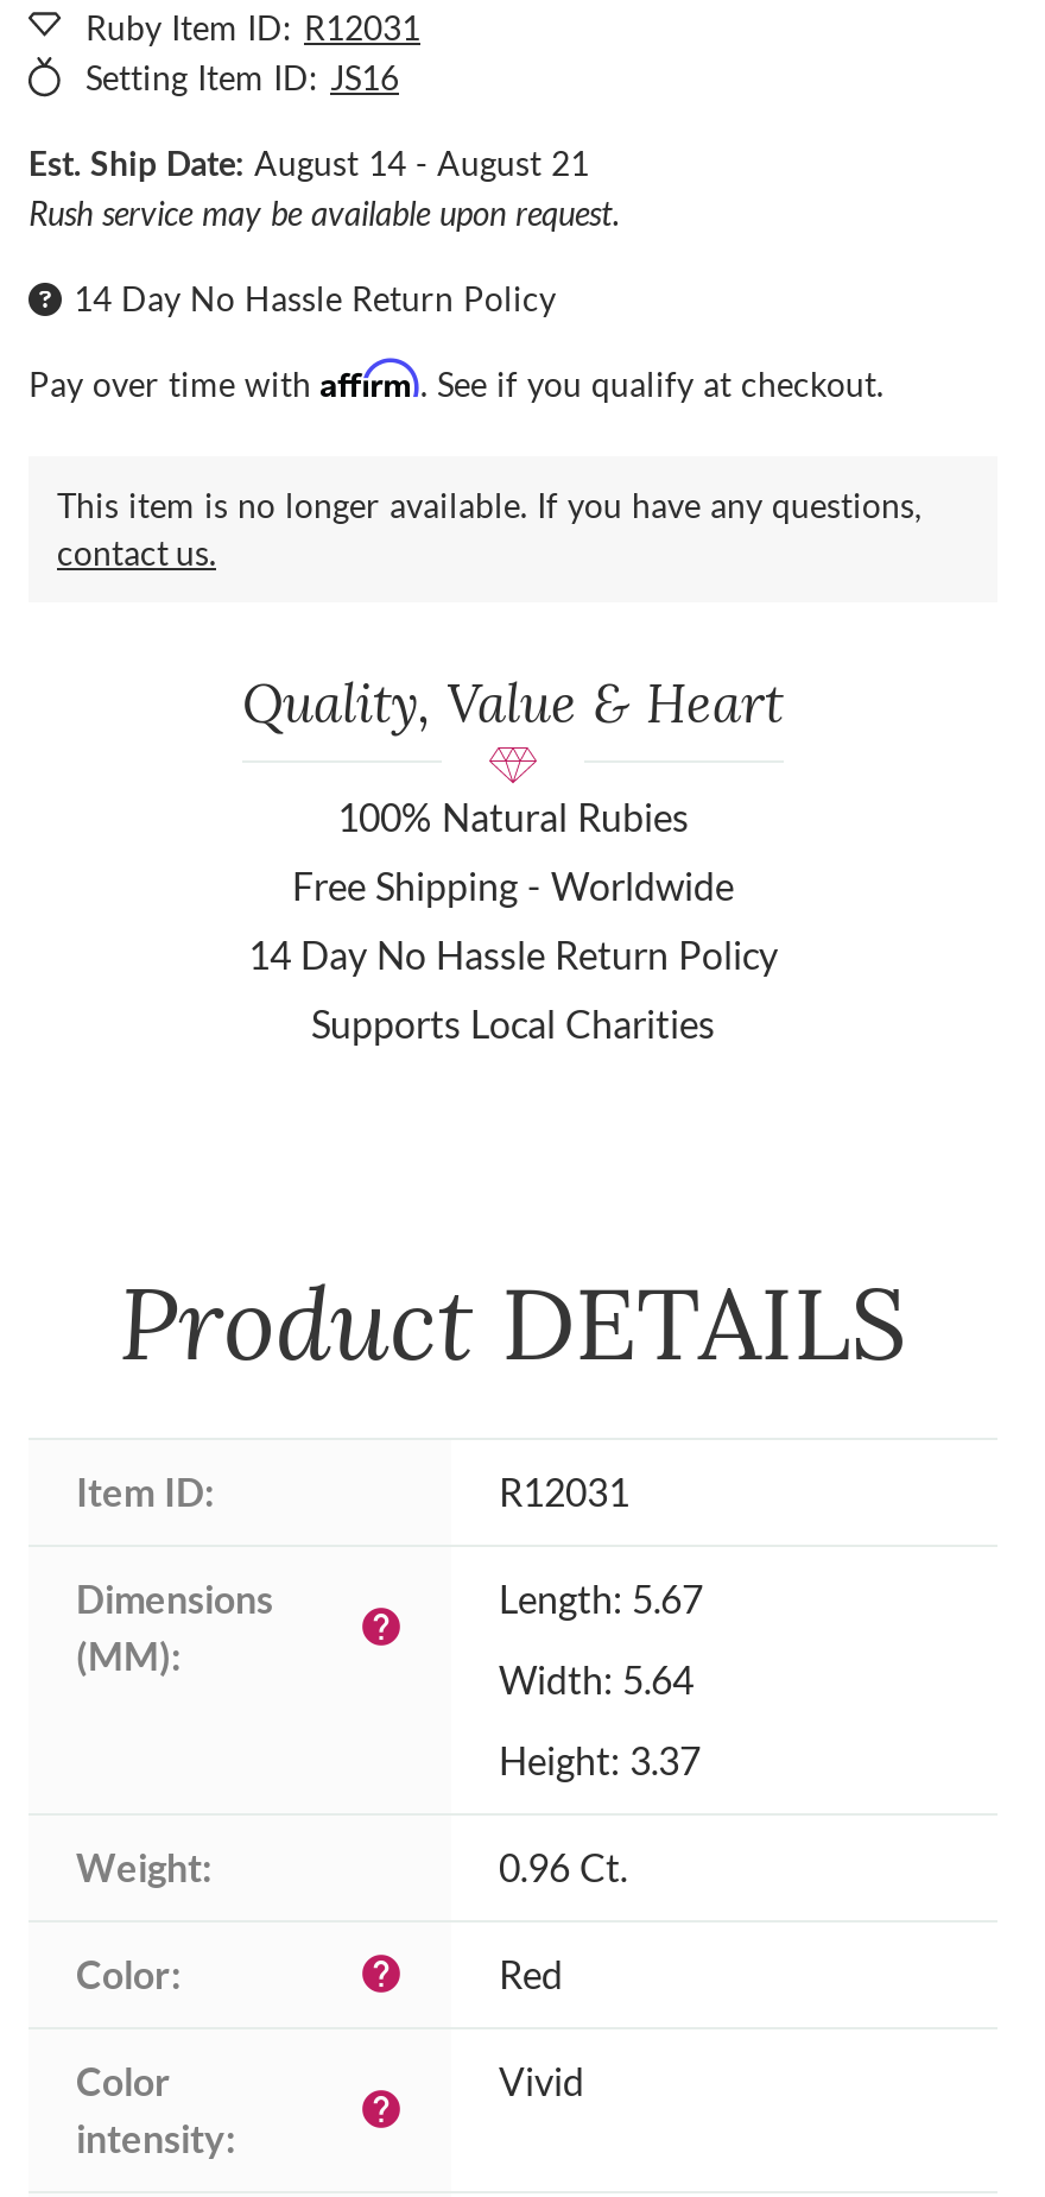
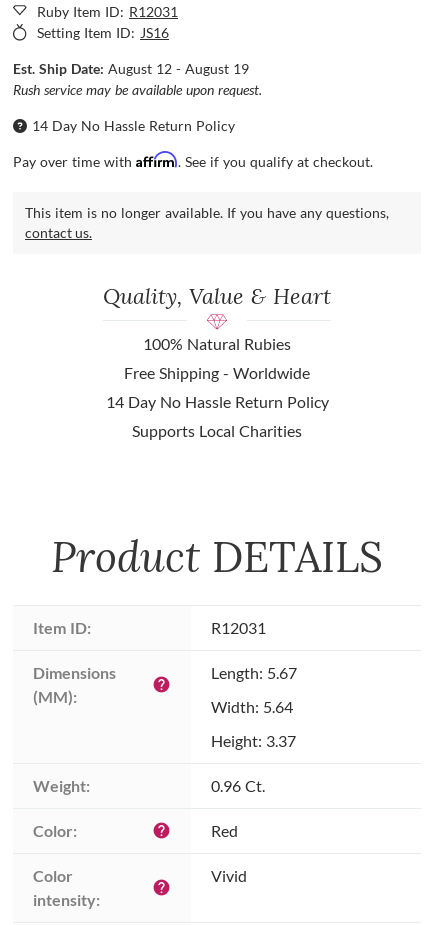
[28,141,589,182] Est. Ship Date: August 14 - August 21 -> [13,59,249,76] Est. Ship Date: August 12 - August 19

